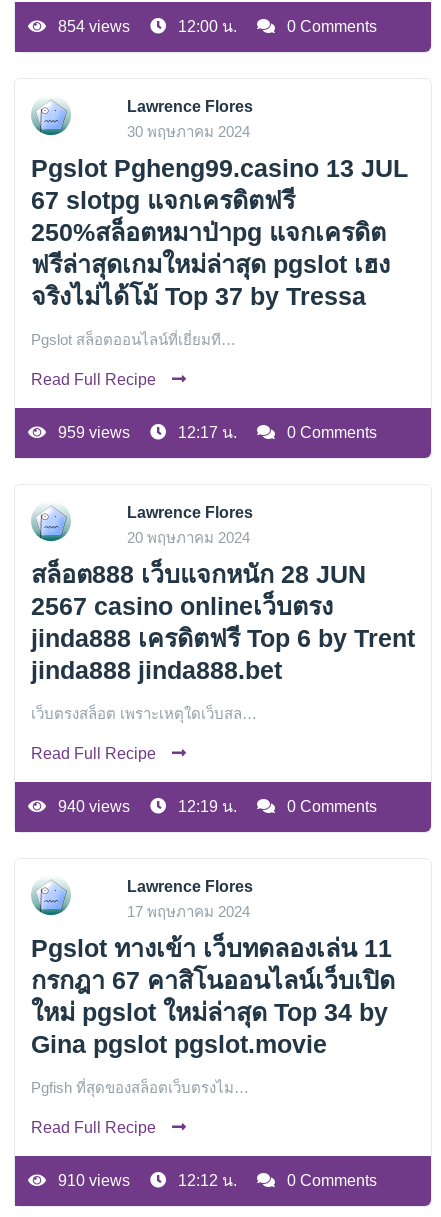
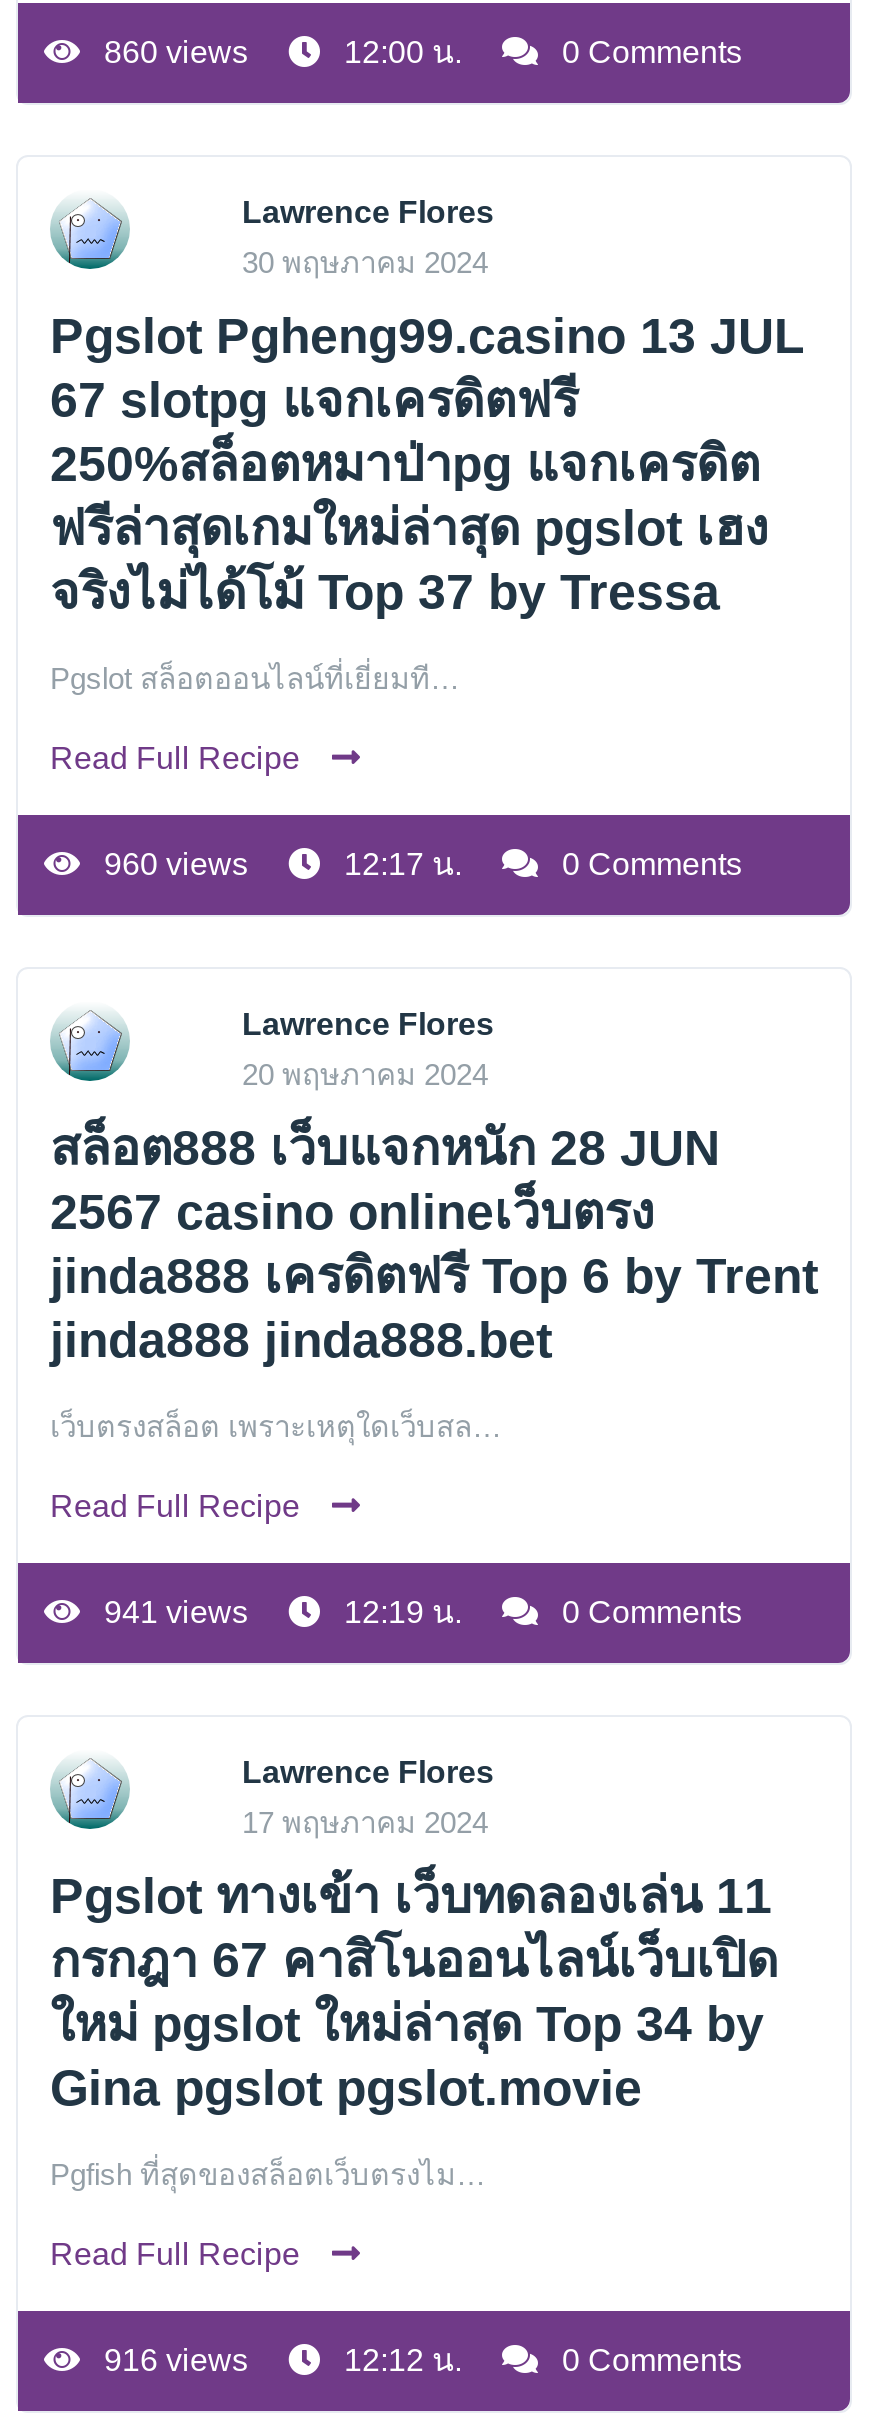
[54,18,130,35] 854 views -> [96,35,248,69] 860 views
[54,424,130,441] 959 views -> [96,847,248,881] 960 views
[54,798,130,815] 940 views -> [96,1595,248,1629] 941 views
[54,1172,130,1189] 910 views -> [96,2343,248,2377] 916 views

